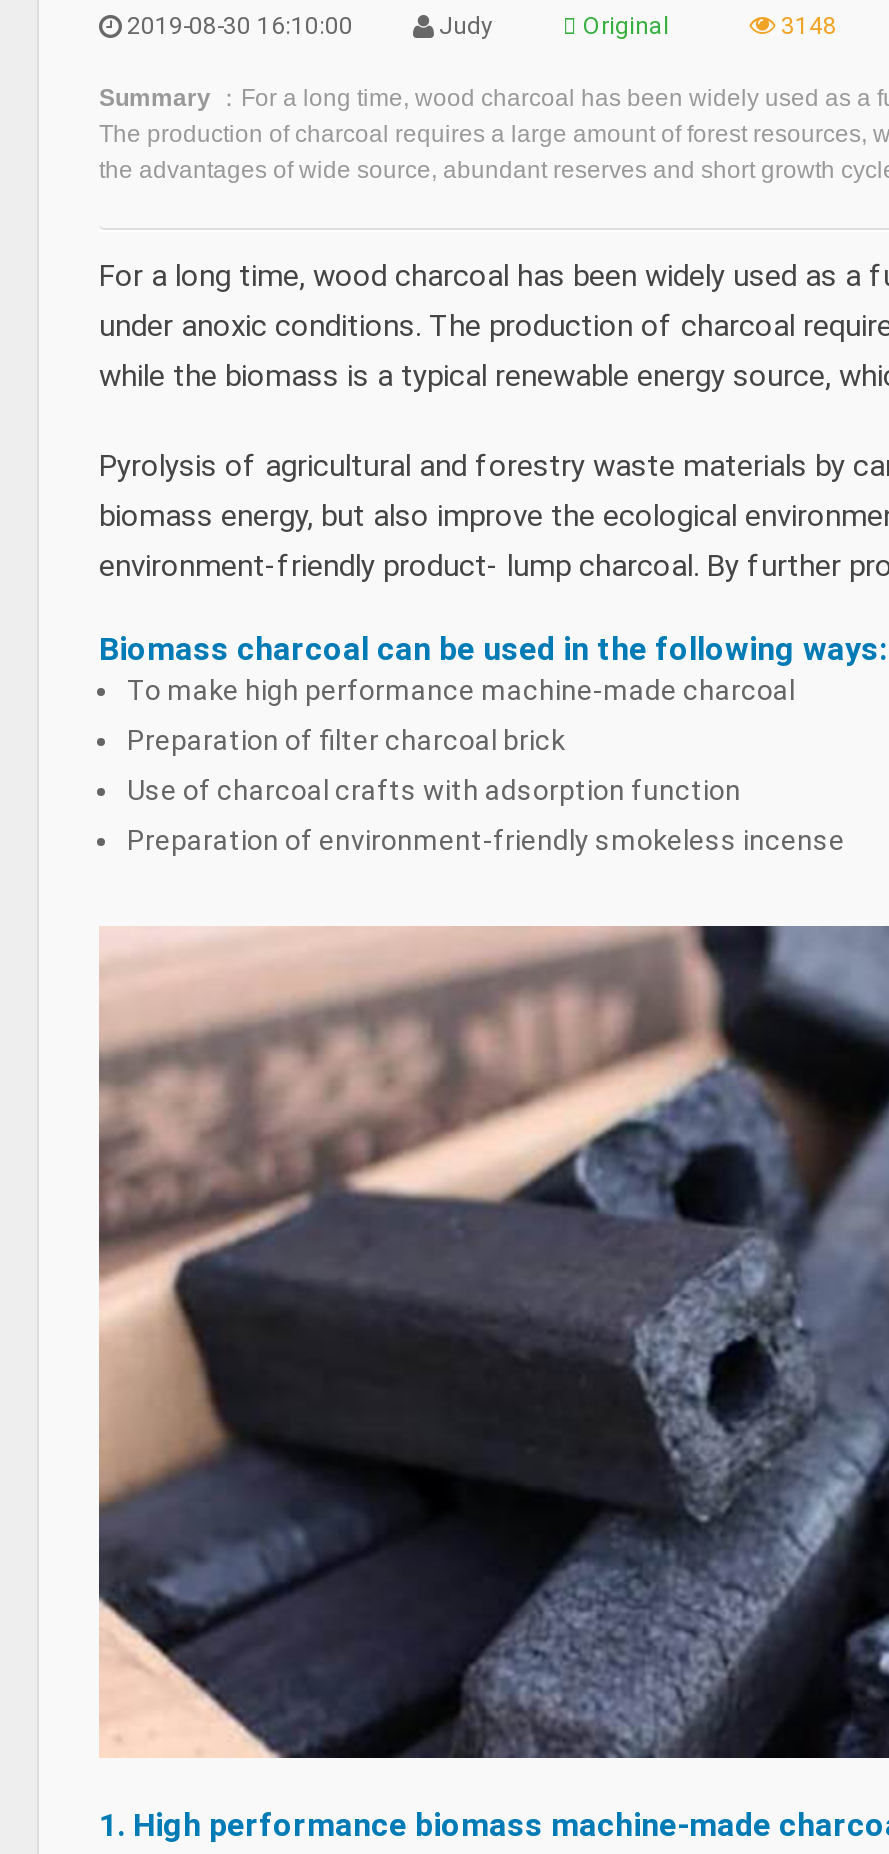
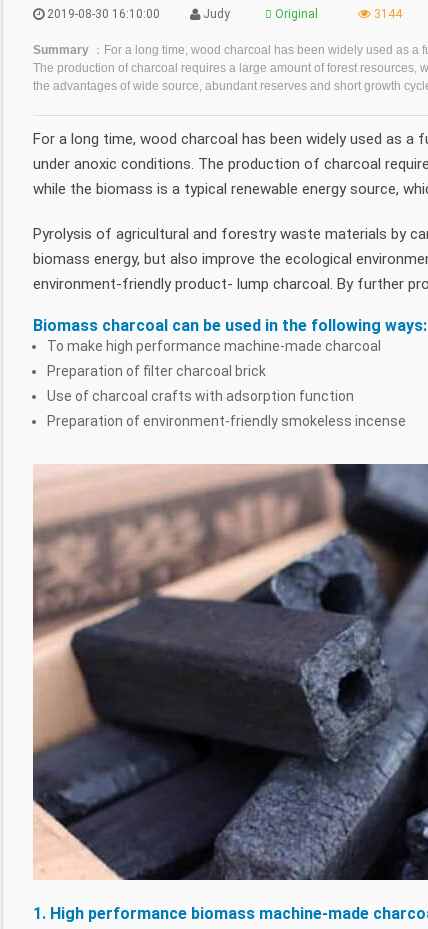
[775,12,837,40] 3148 -> [371,7,402,21] 3144

